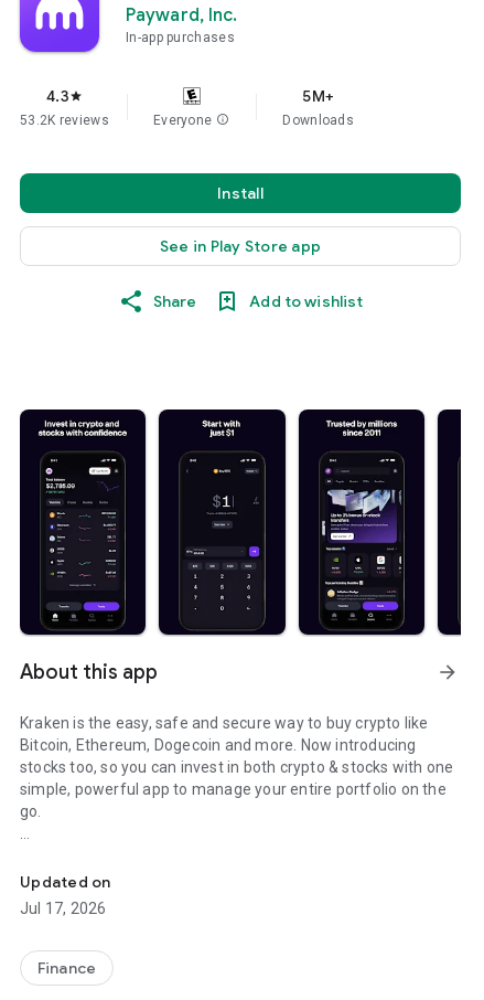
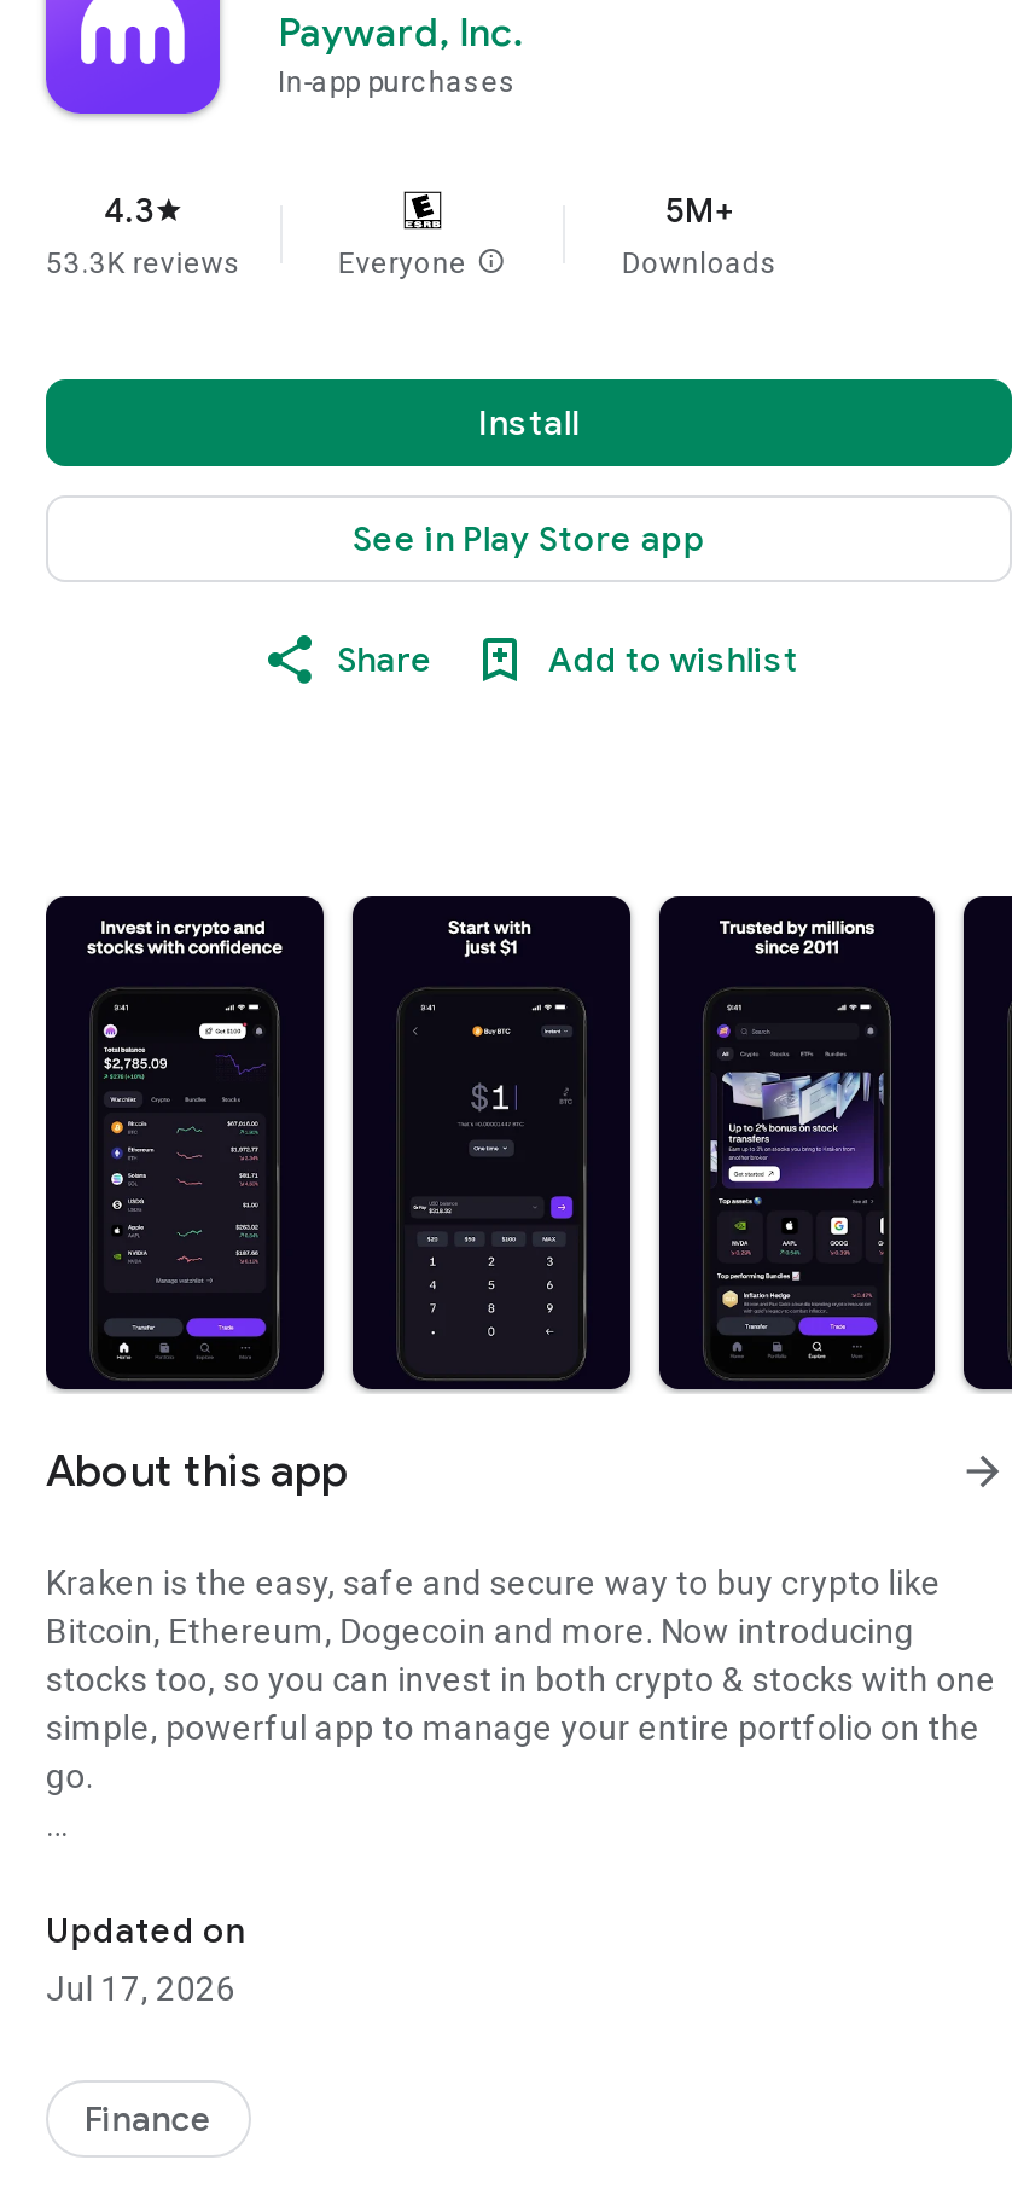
[20,113,109,128] 53.2K reviews -> [46,246,241,280] 53.3K reviews

